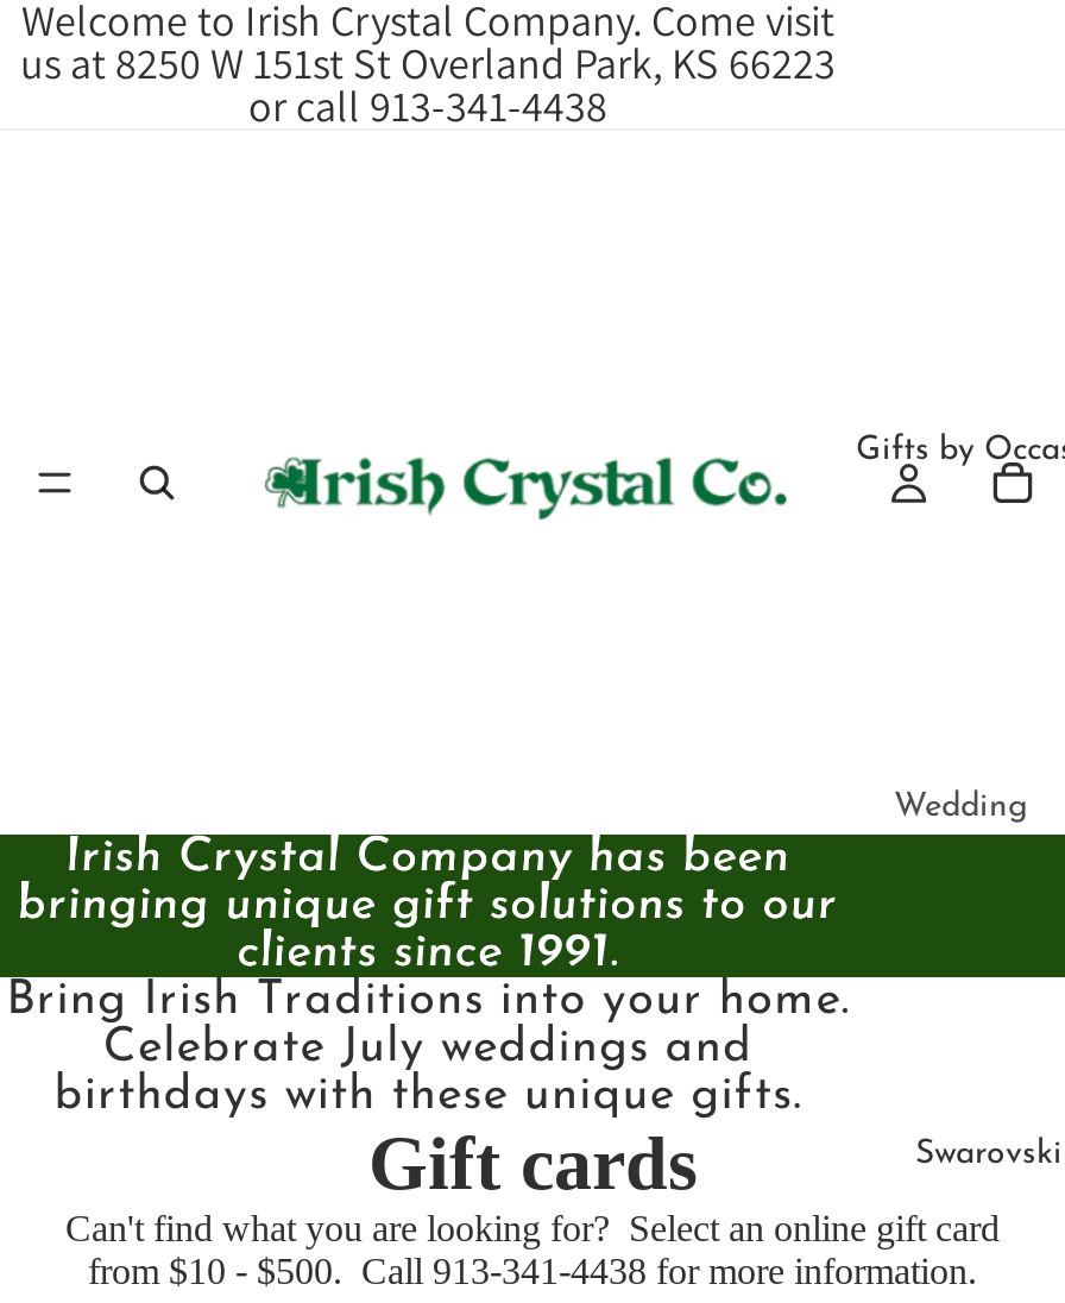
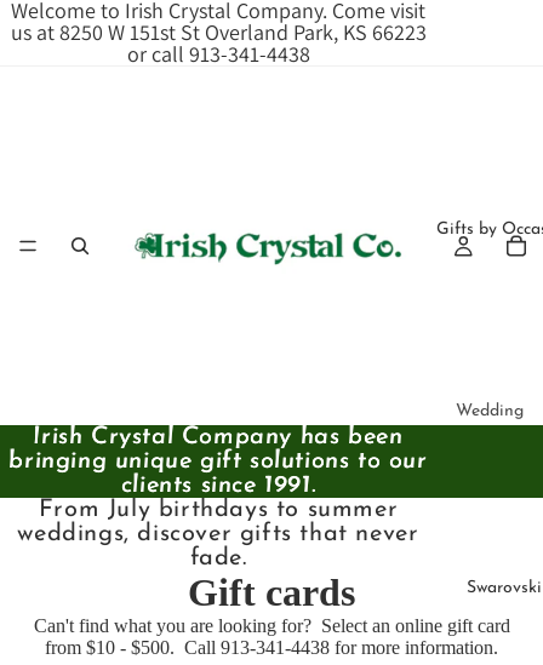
[6,977,850,1120] Bring Irish Traditions into your home. | Celebrate July weddings and | birthdays with these unique gifts. -> [18,498,419,571] From July birthdays to summer | weddings, discover gifts that never | fade.

